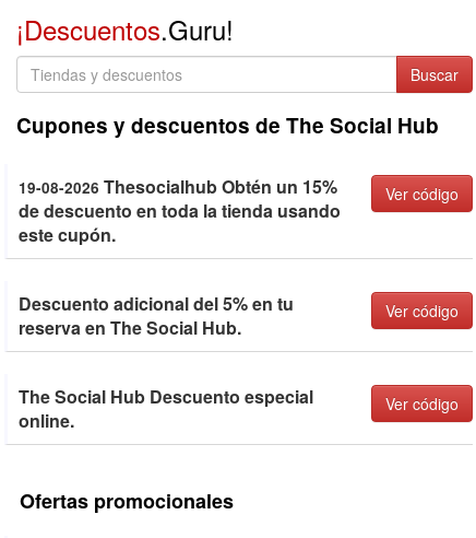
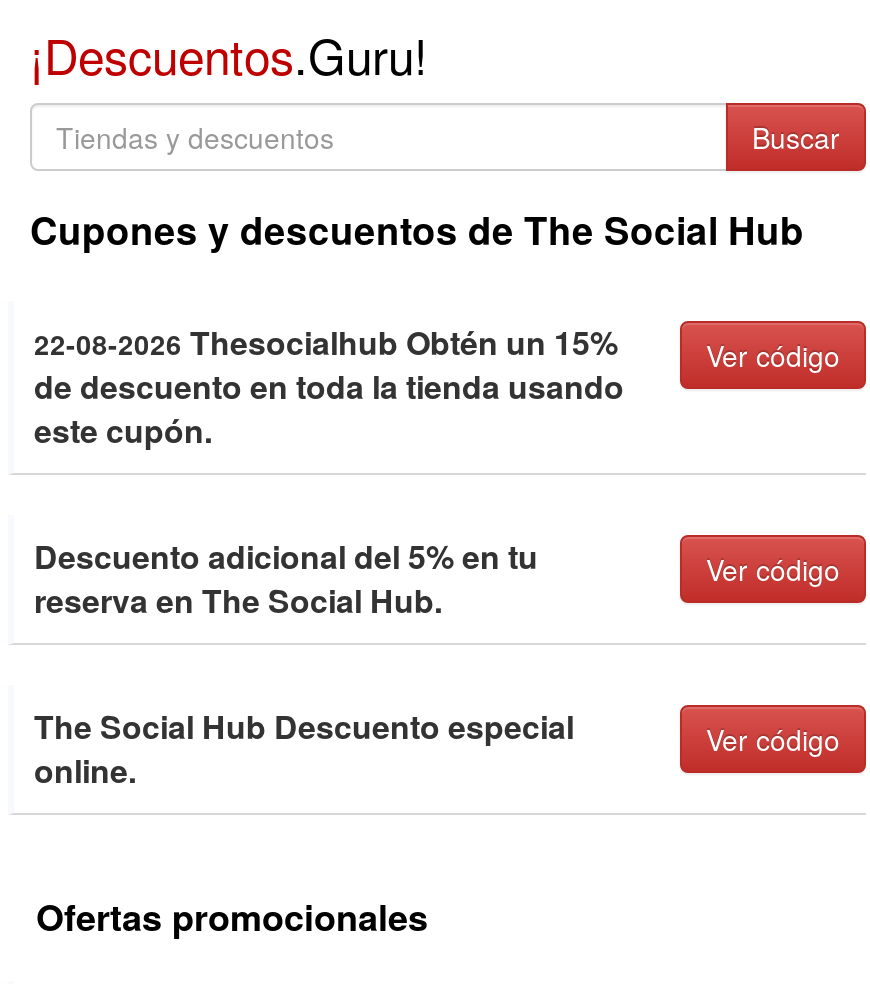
[19,174,337,199] 19-08-2026 Thesocialhub Obtén un 15% -> [34,319,618,365] 22-08-2026 Thesocialhub Obtén un 15%

